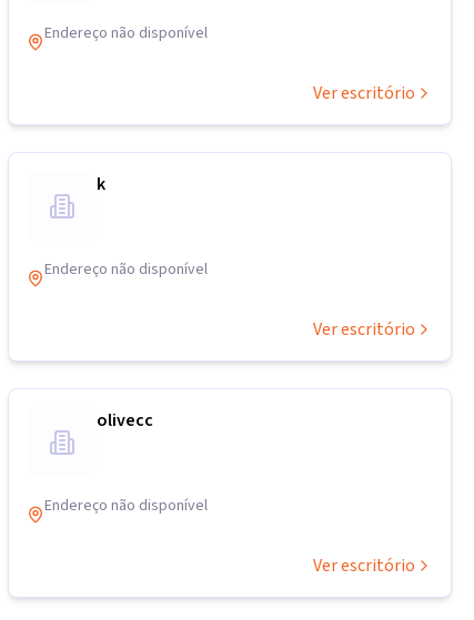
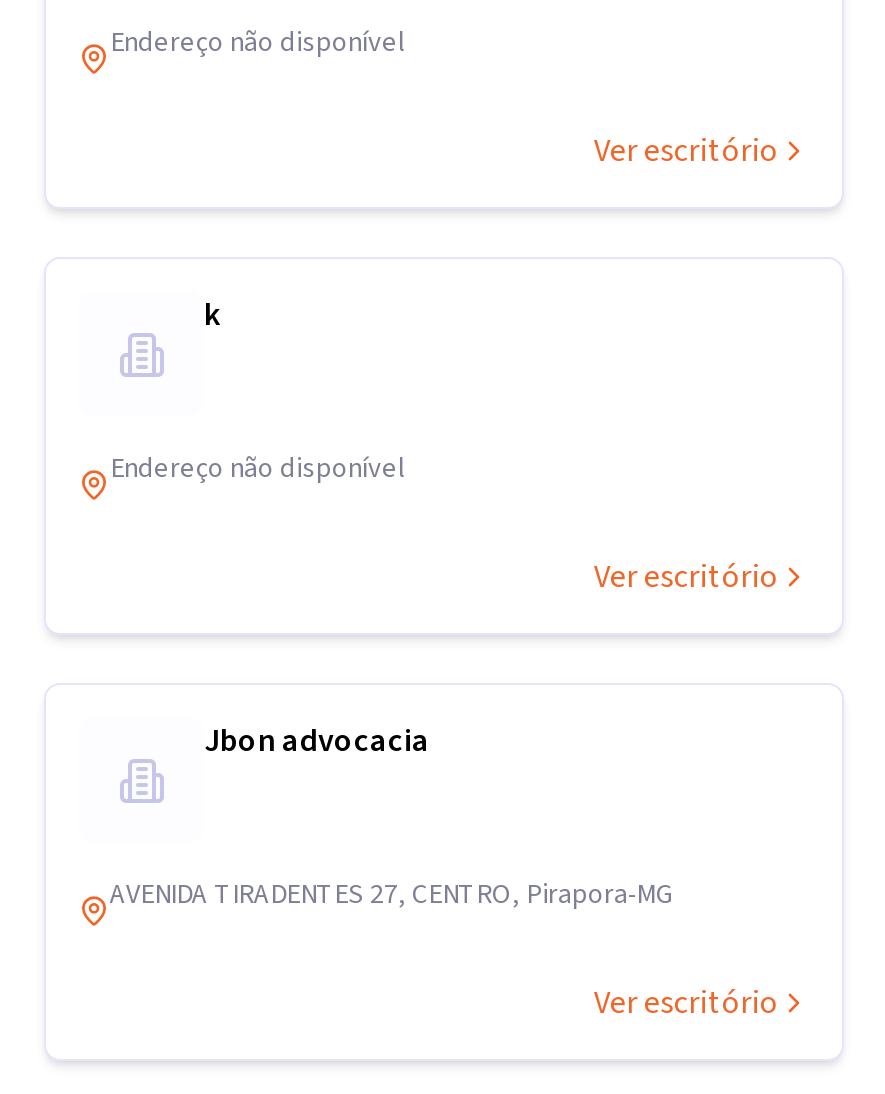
[97,408,153,433] olivecc -> [204,719,430,763] Jbon advocacia
[44,495,208,517] Endereço não disponível -> [110,875,674,915] AVENIDA TIRADENTES 27, CENTRO, Pirapora-MG

